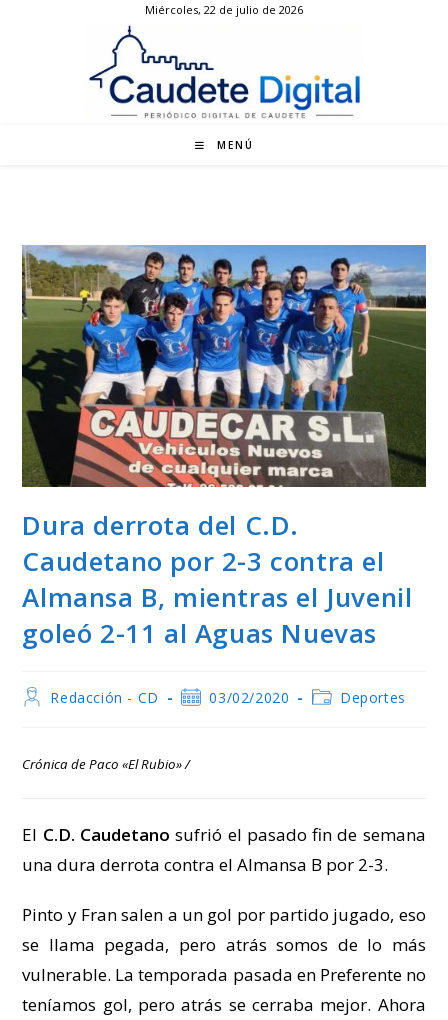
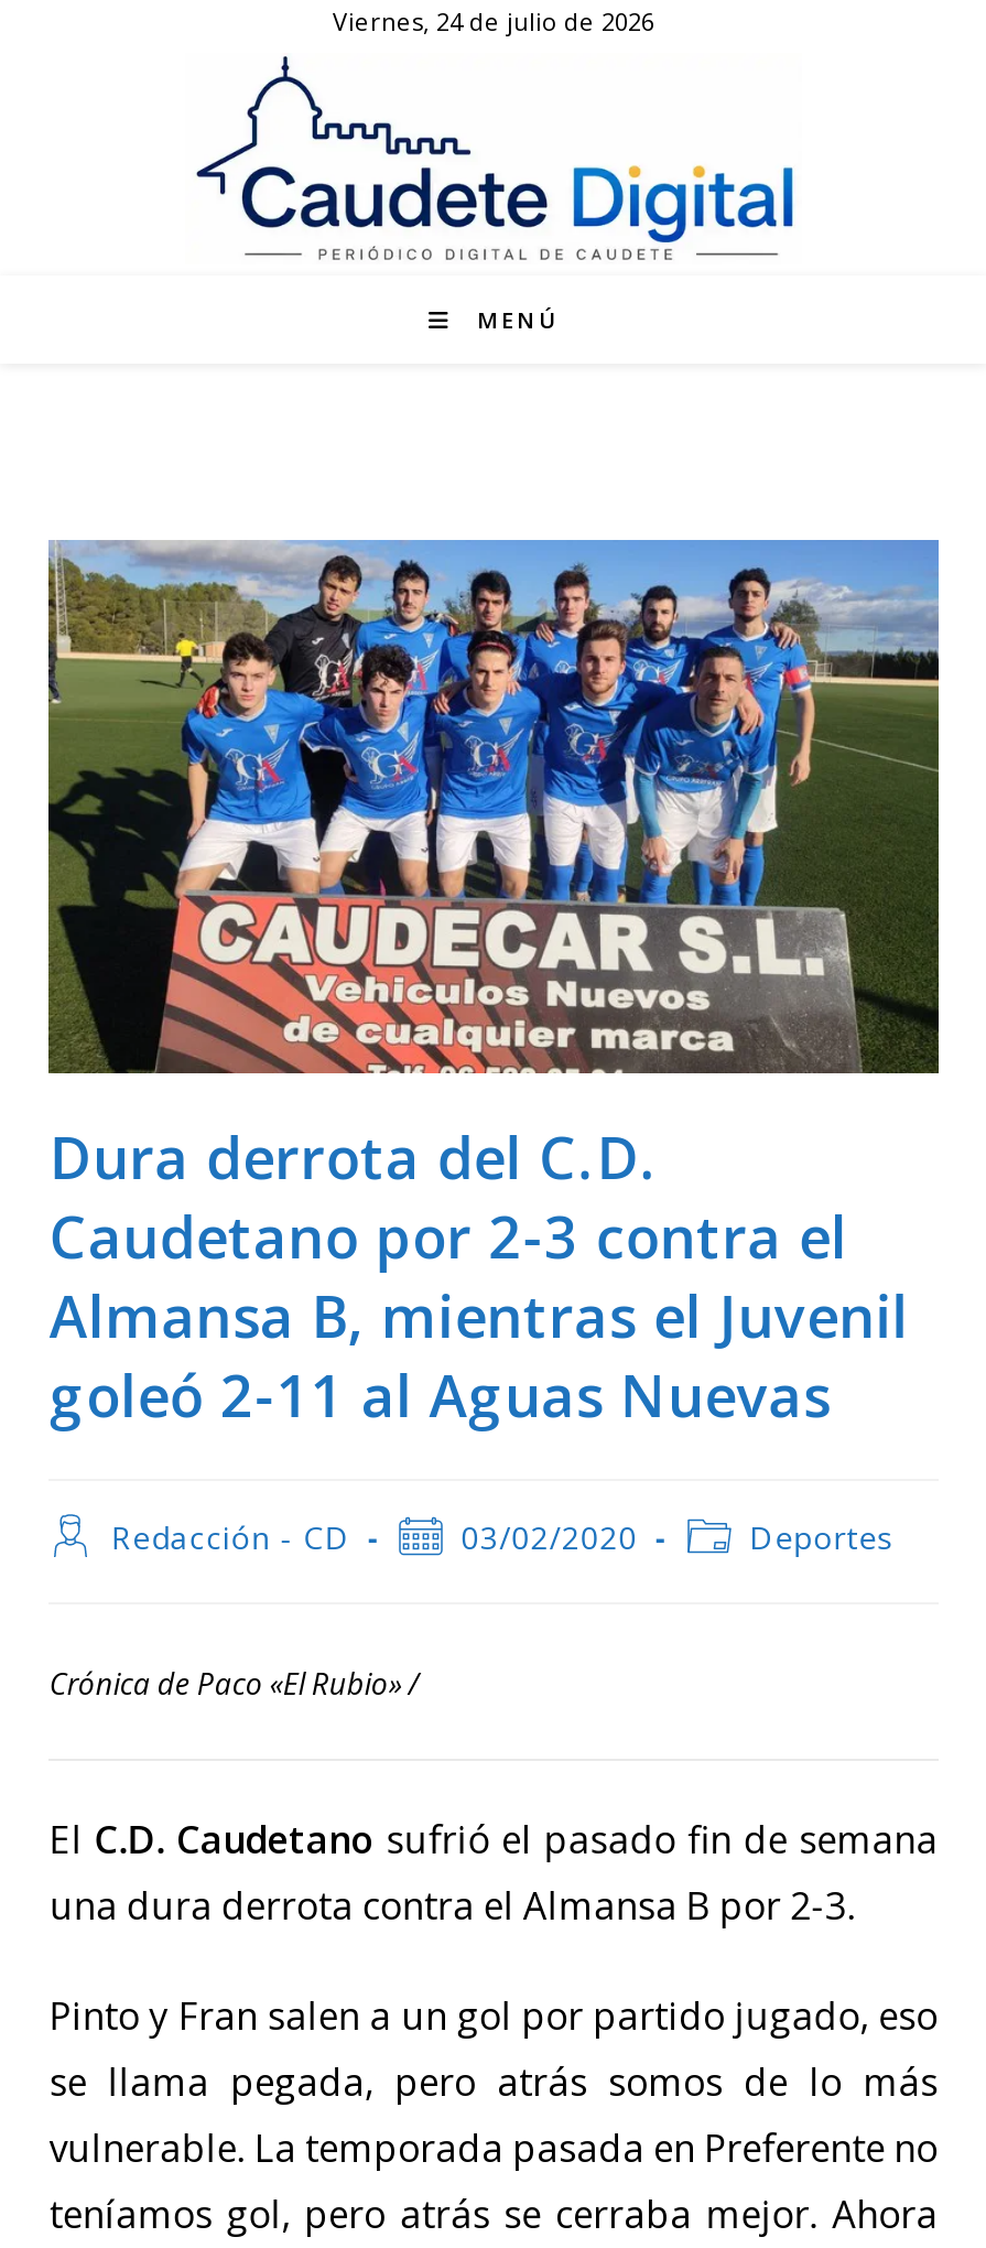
[145,2,303,17] Miércoles, 22 de julio de 2026 -> [333,4,654,37] Viernes, 24 de julio de 2026

